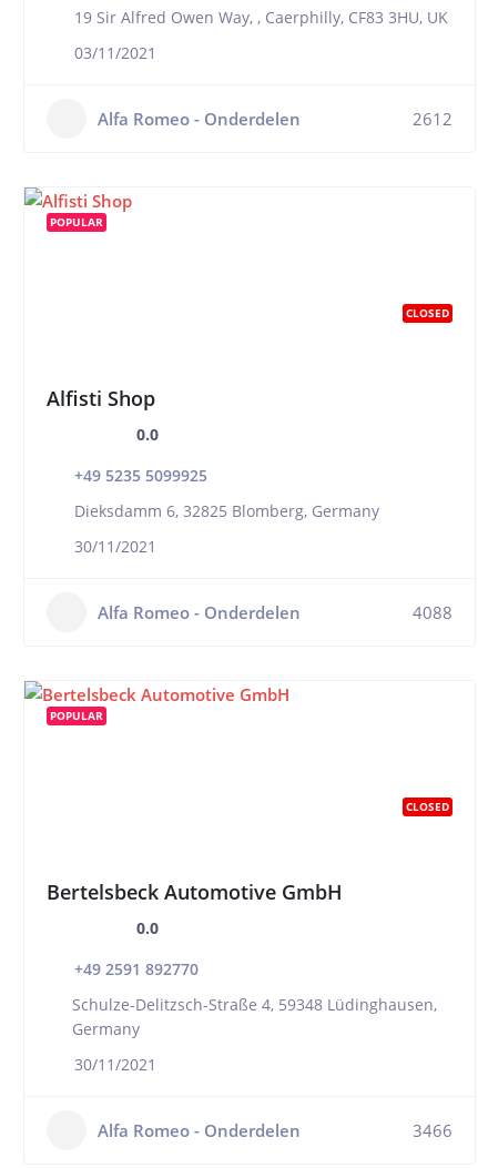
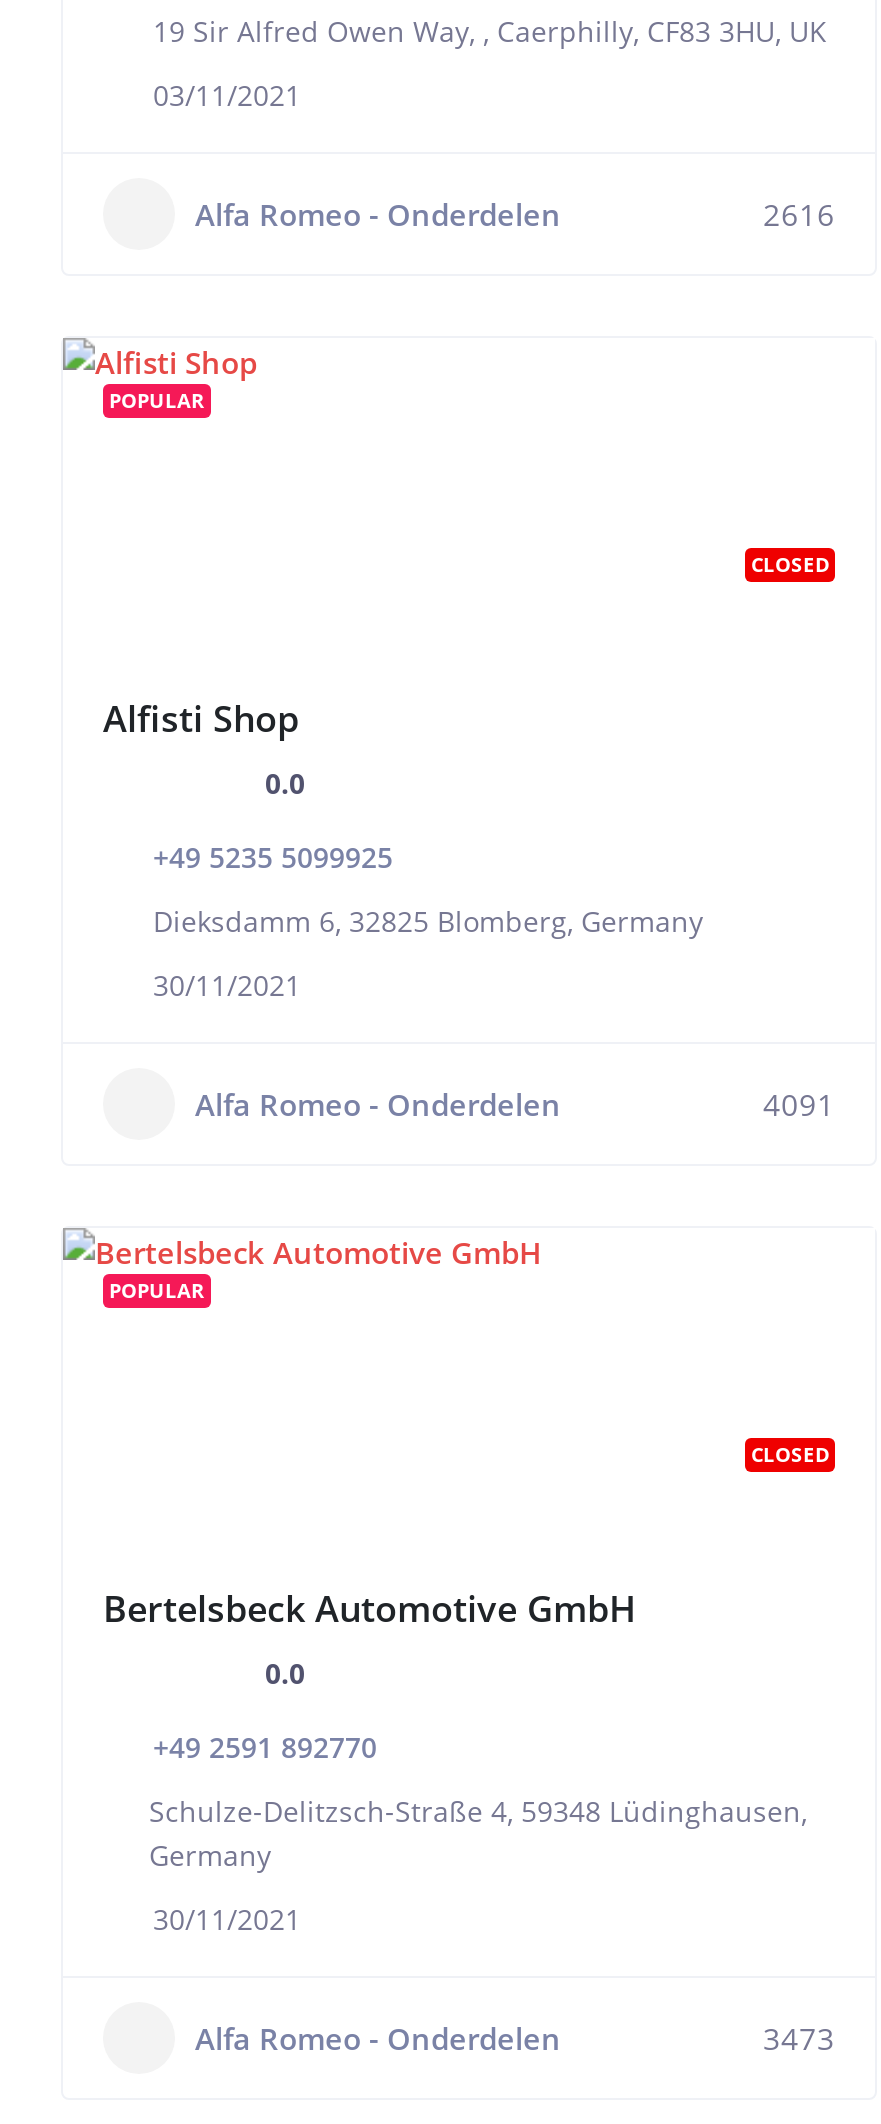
[413,108,452,130] 2612 -> [763,195,835,235] 2616
[413,602,452,624] 4088 -> [763,1085,835,1125] 4091
[413,1120,452,1142] 3466 -> [763,2019,835,2059] 3473

